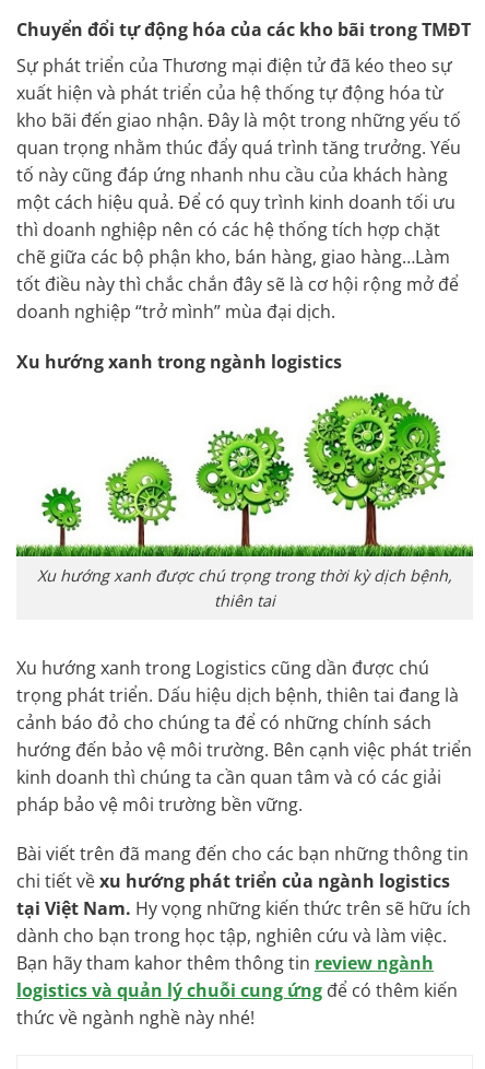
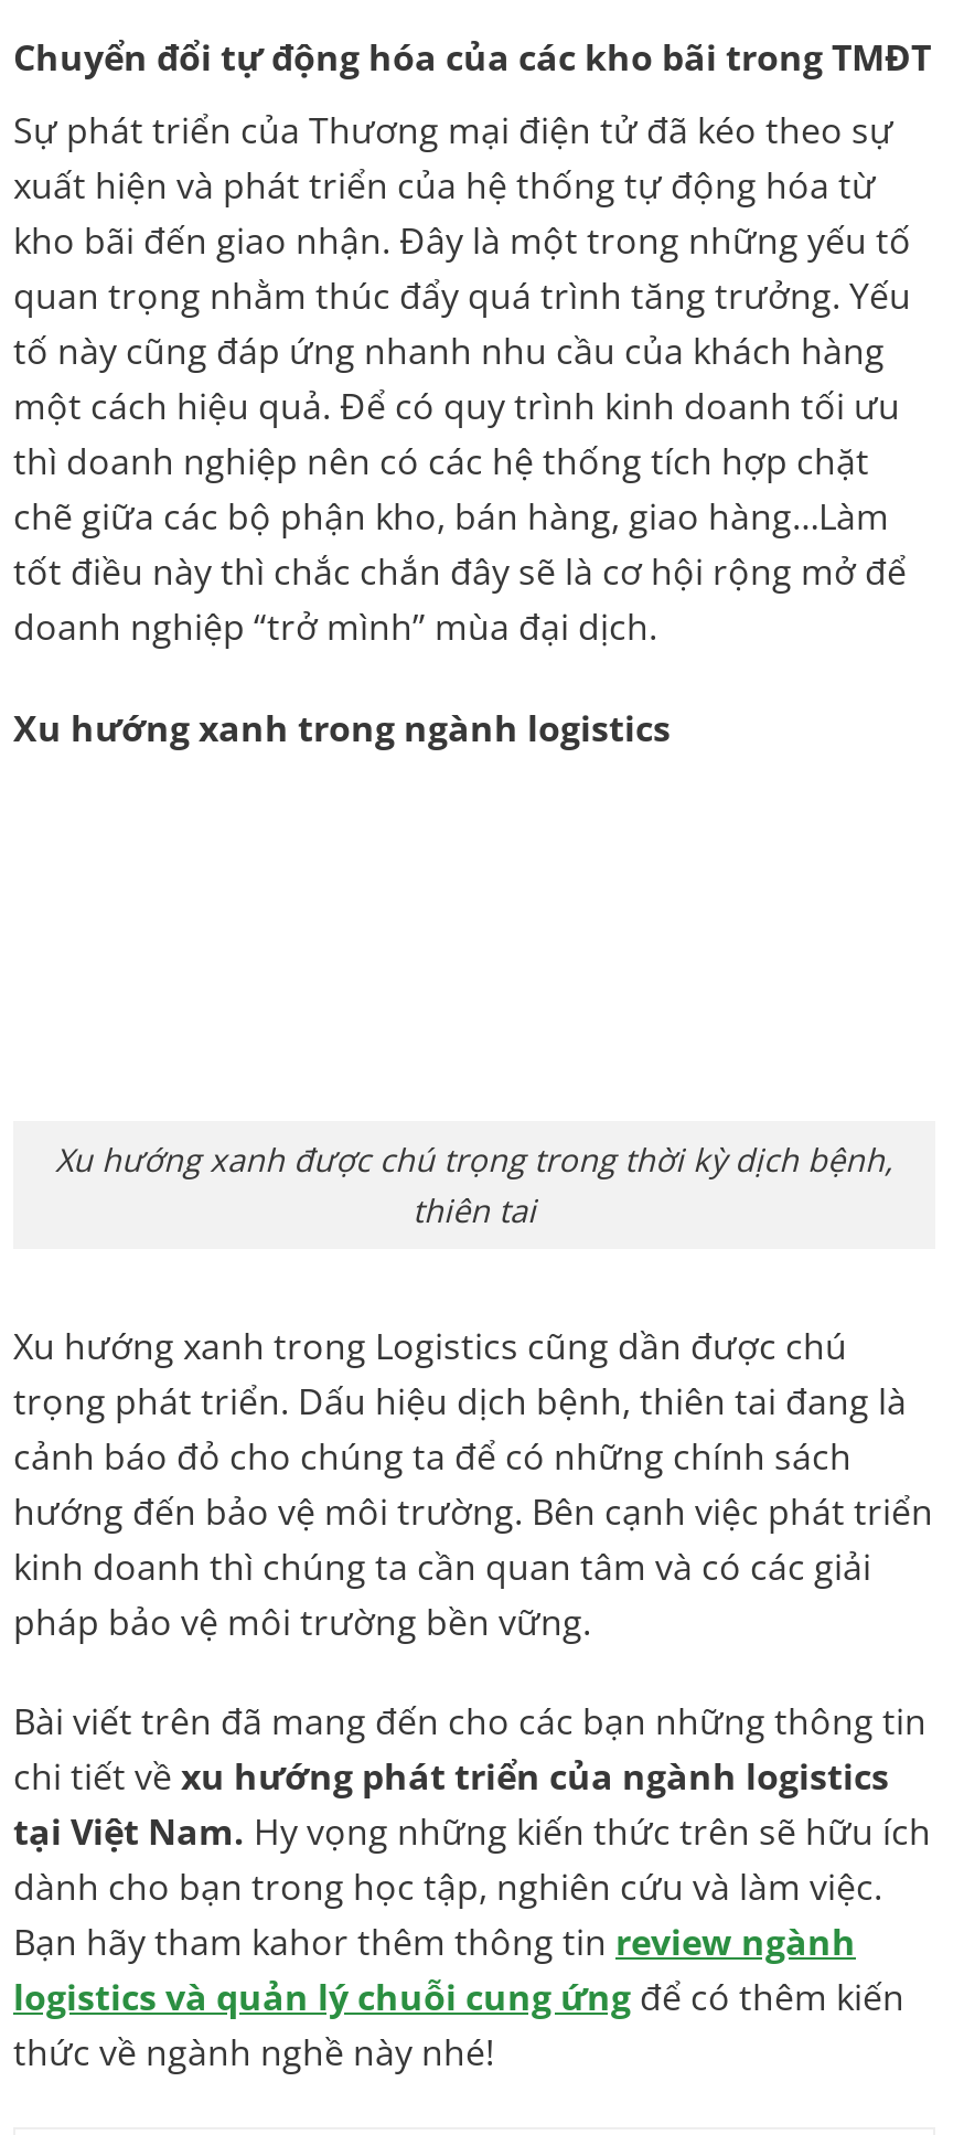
[15,391,474,557] [image] -> none

